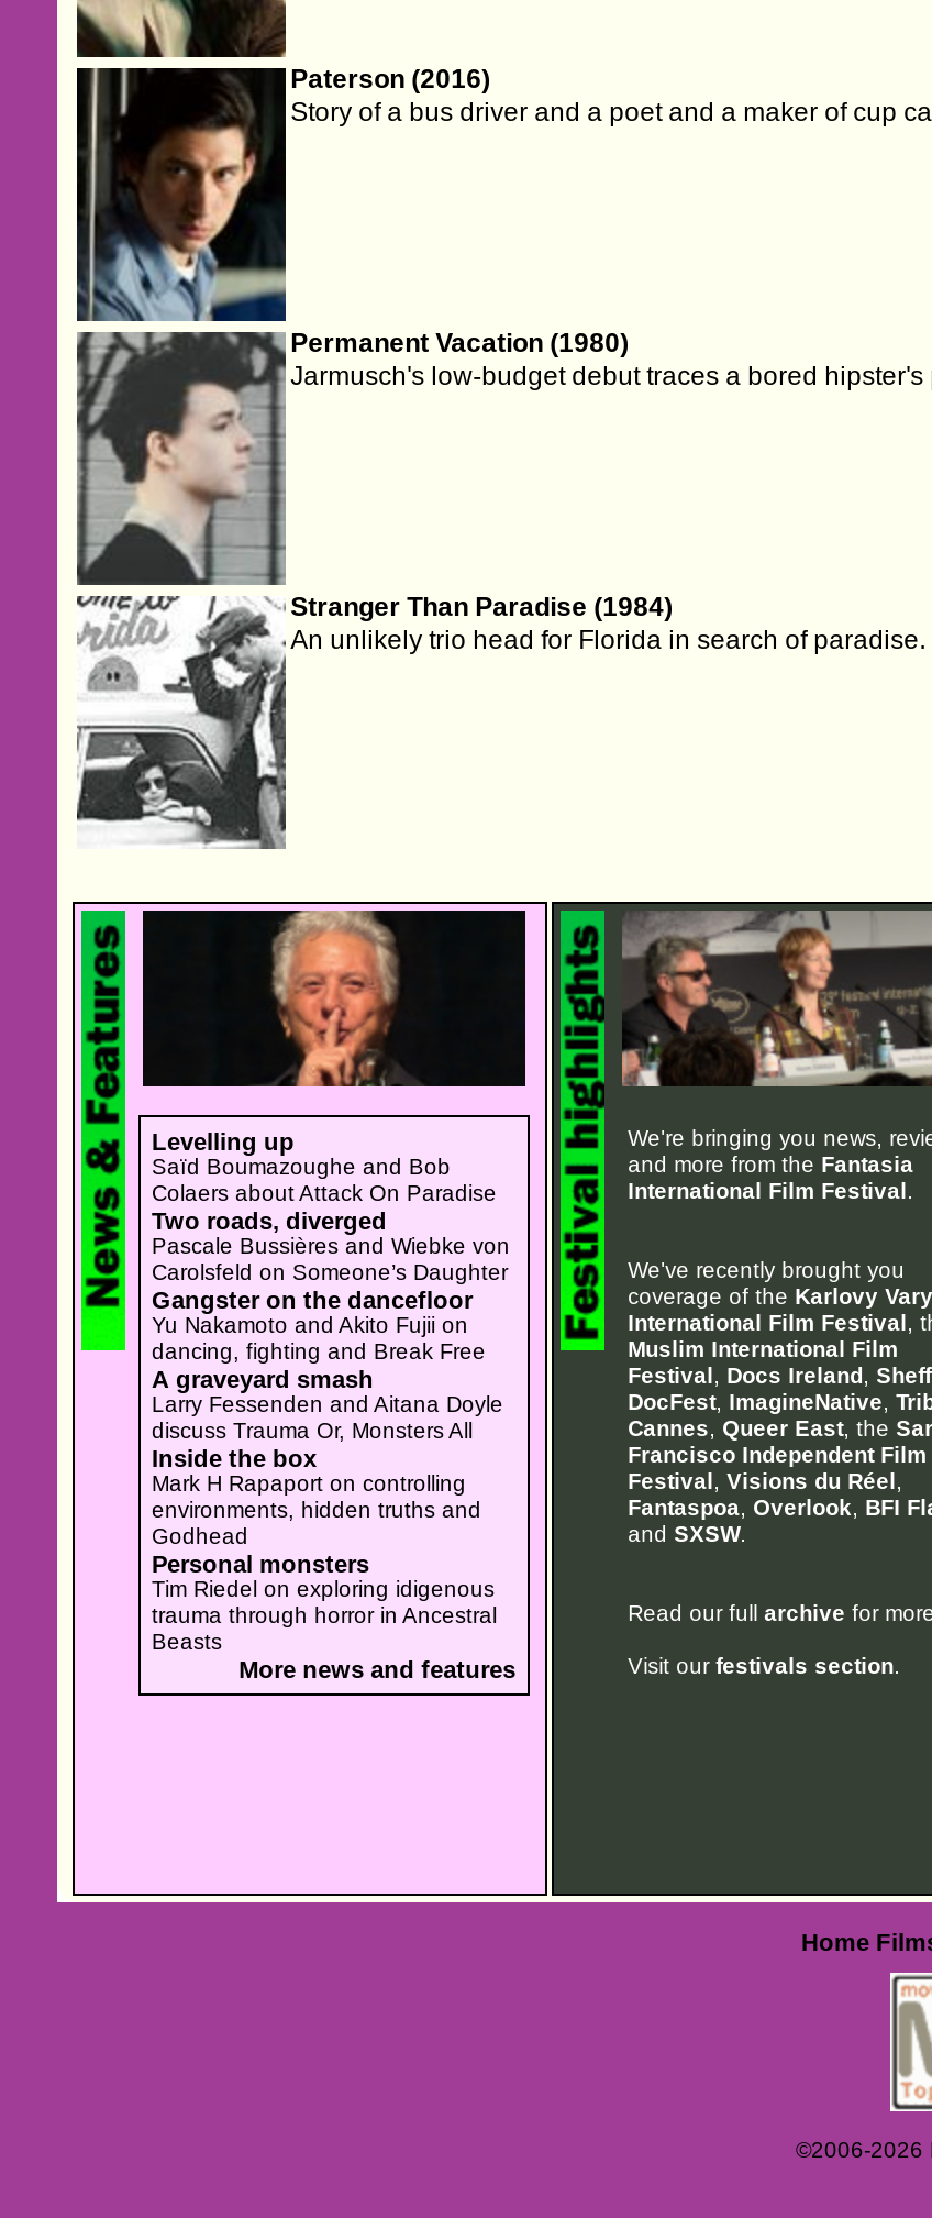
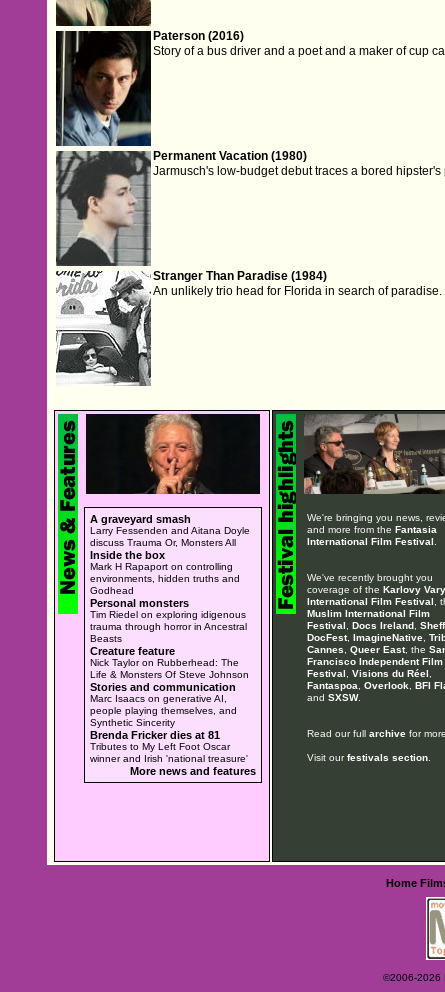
[152,1128,510,1363] Levelling up | Saïd Boumazoughe and Bob | Colaers about Attack On Paradise | Two roads, diverged | Pascale Bussières and Wiebke von | Carolsfeld on Someone’s Daughter | Gangster on the dancefloor | Yu Nakamoto and Akito Fujii on | dancing, fighting and Break Free -> none
moved [152,1365,503,1653] -> [90,513,250,644]: A graveyard smash | Larry Fessenden and Aitana Doyle | discuss Trauma Or, Monsters All | ... | trauma through horror in Ancestral | Beasts
none -> [90,645,249,764] Creature feature | Nick Taylor on Rubberhead: The | Life & Monsters Of Steve Johnson | Stories and communication | Marc Isaacs on generative AI, | people playing themselves, and | Synthetic Sincerity | Brenda Fricker dies at 81 | Tributes to My Left Foot Oscar | winner and Irish 'national treasure'

